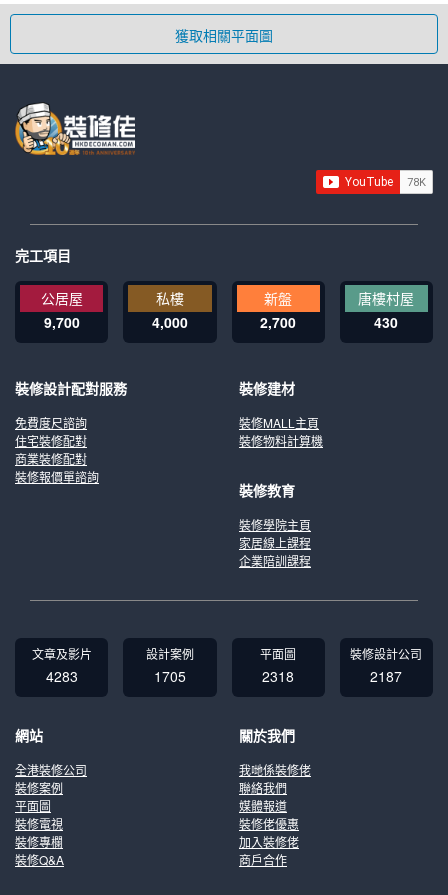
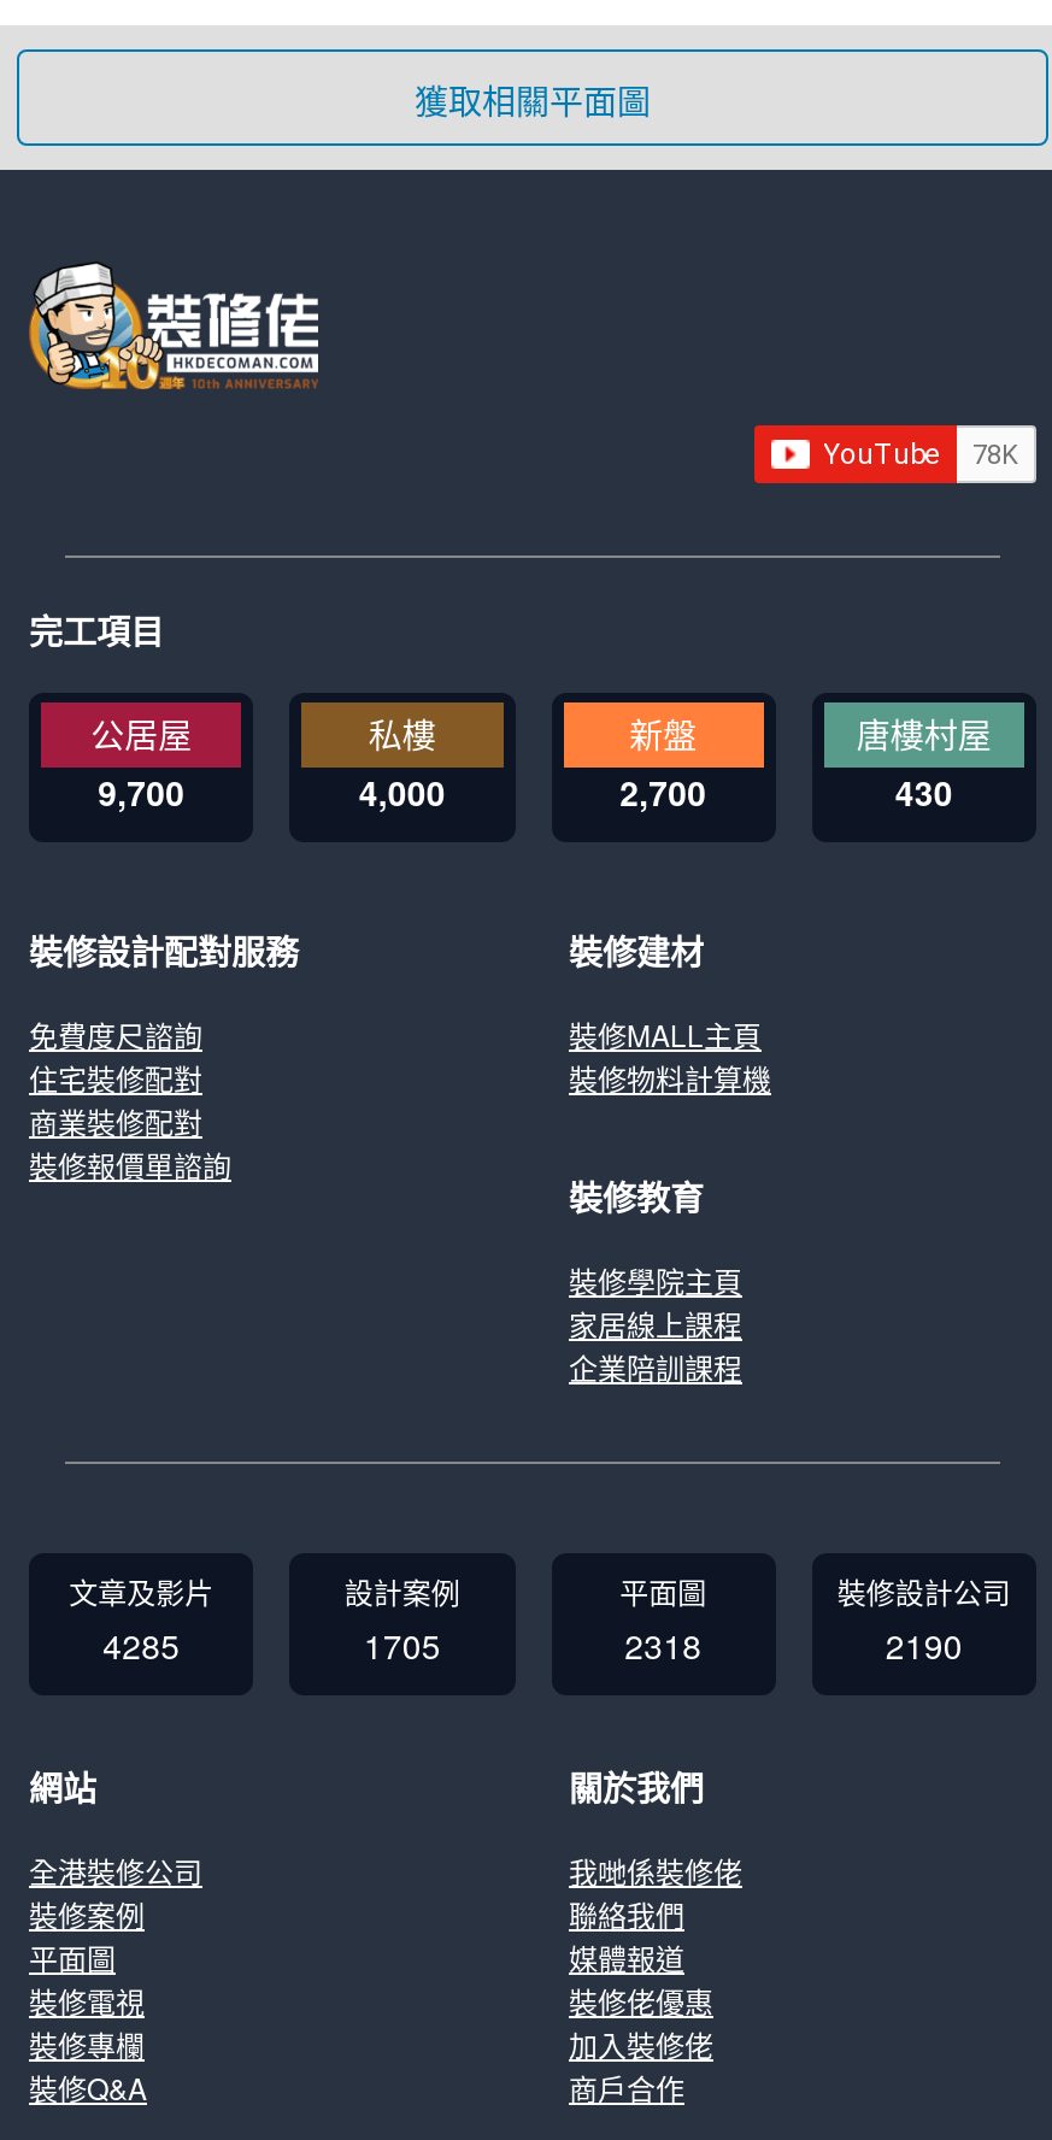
[46,666,78,686] 4283 -> [103,1621,180,1669] 4285
[370,666,402,686] 2187 -> [885,1621,963,1669] 2190

